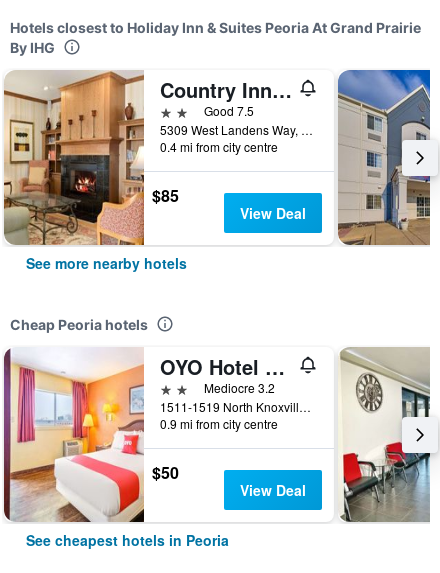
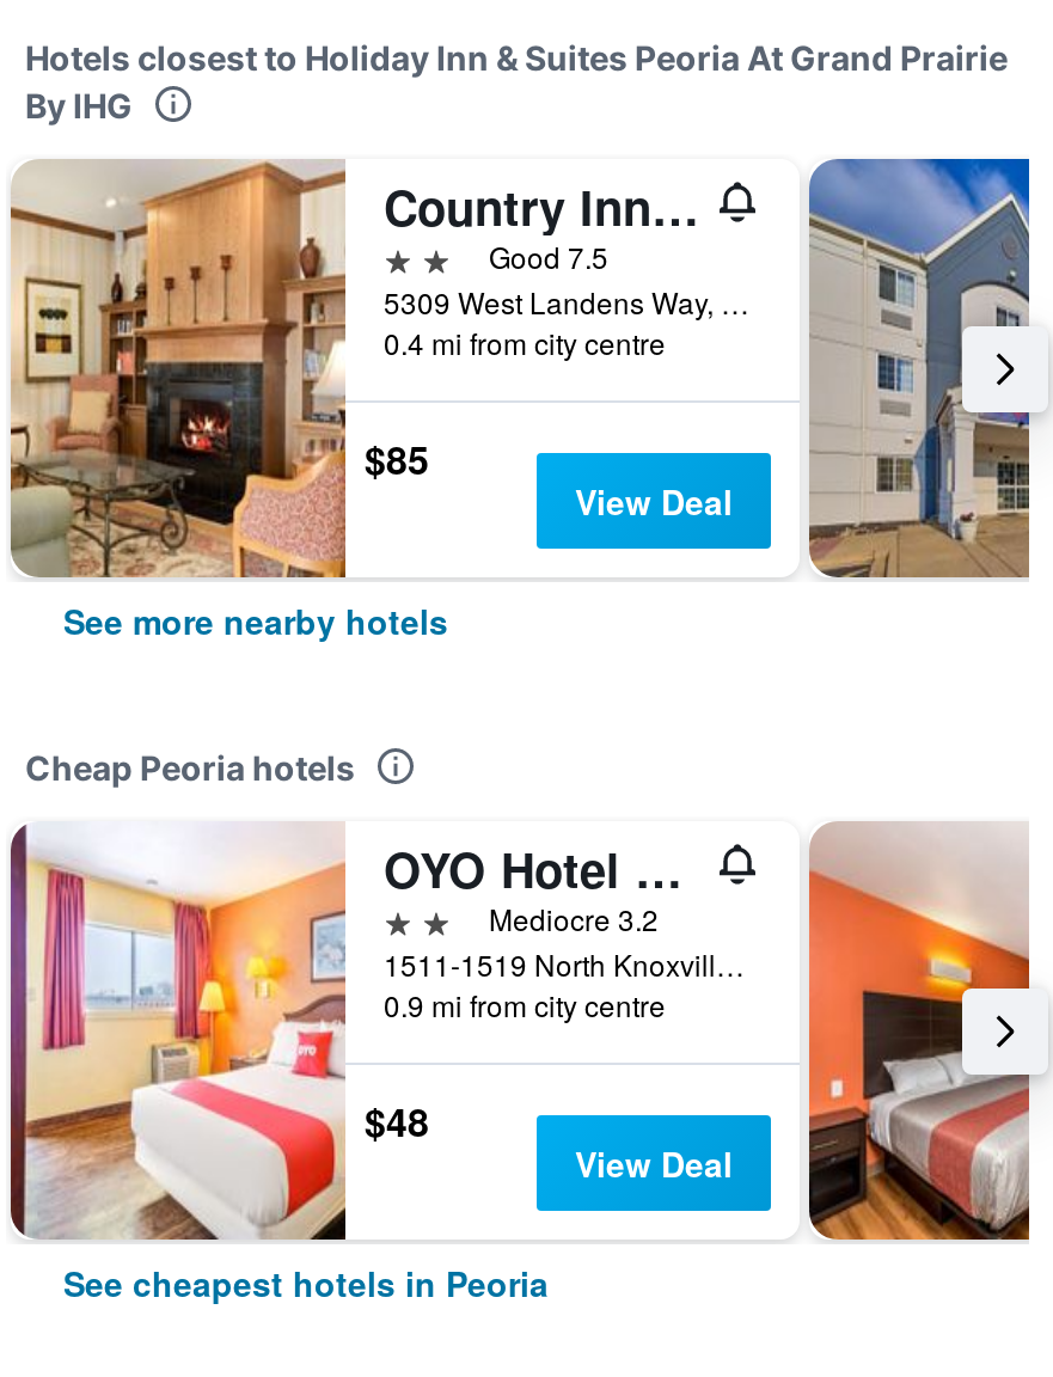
[338,348,431,523] [image] -> [807,826,1031,1242] [image]
[152,461,179,484] $50 -> [365,1094,429,1149] $48

